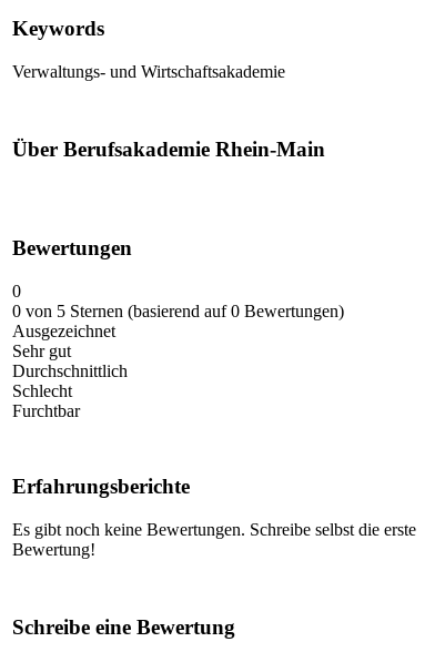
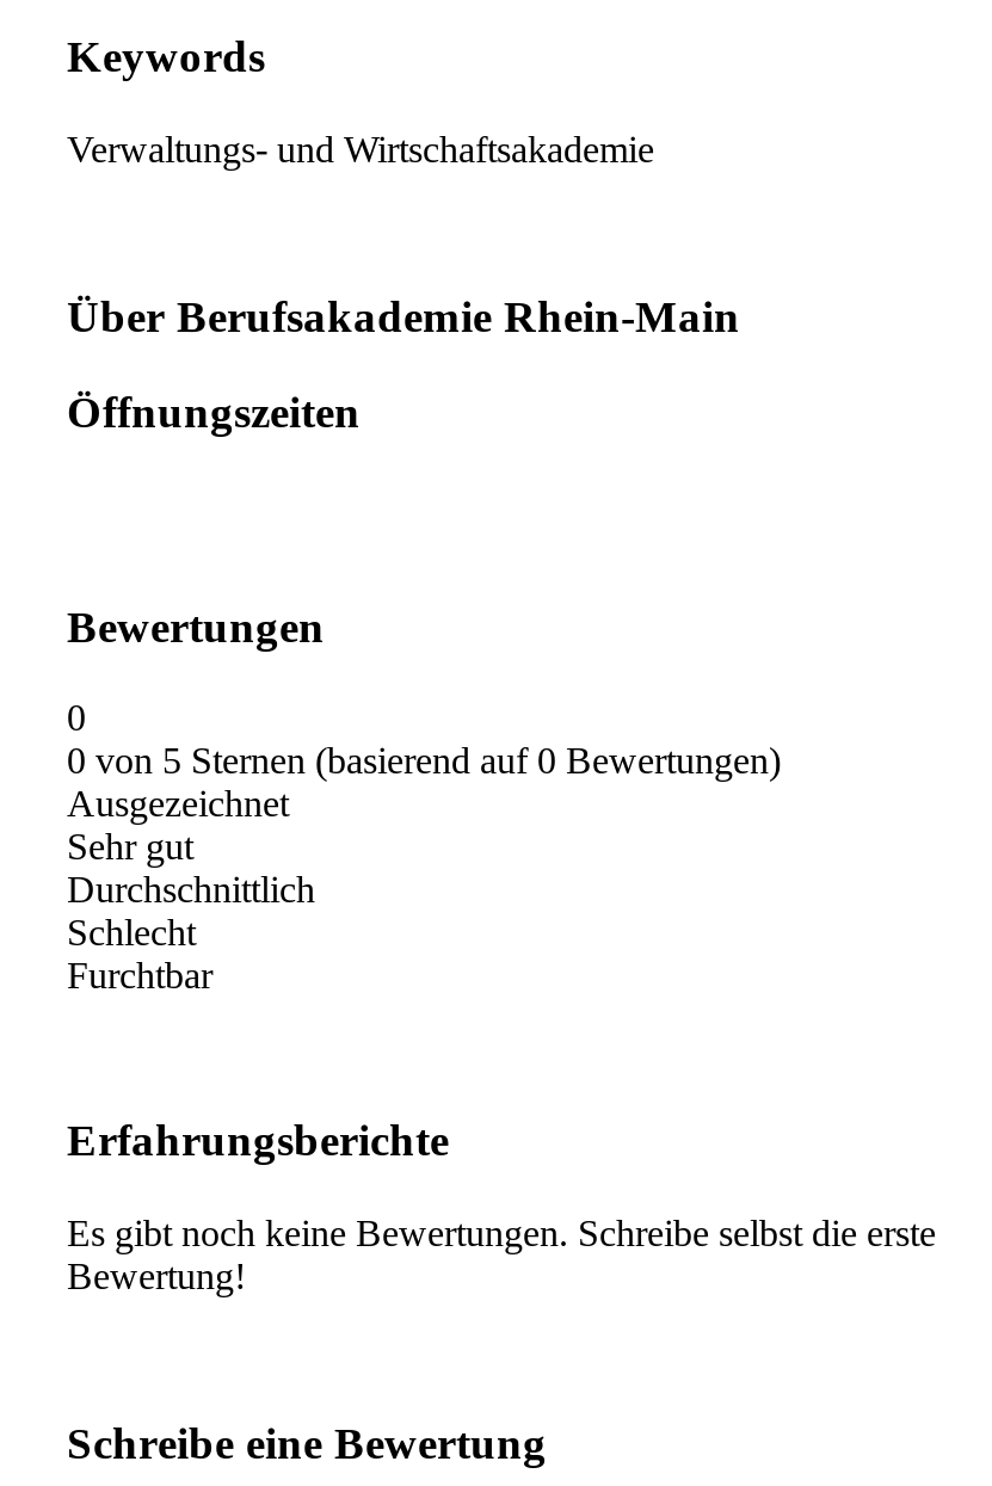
none -> [67,387,361,438] Öffnungszeiten

